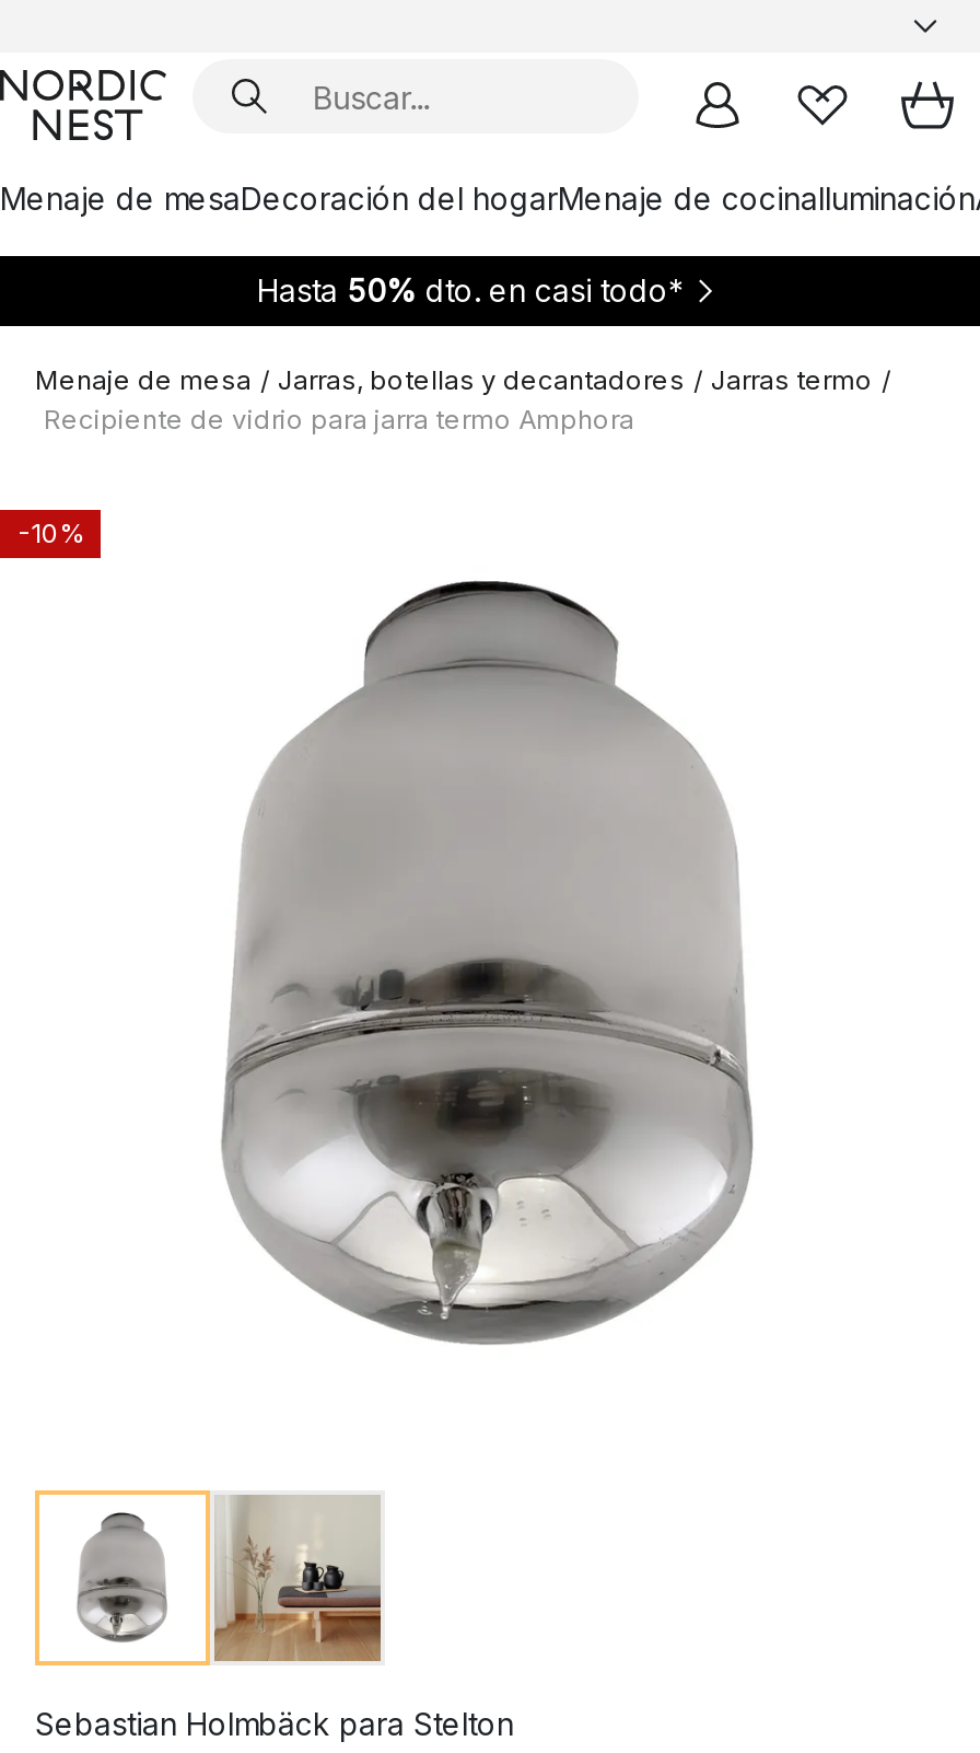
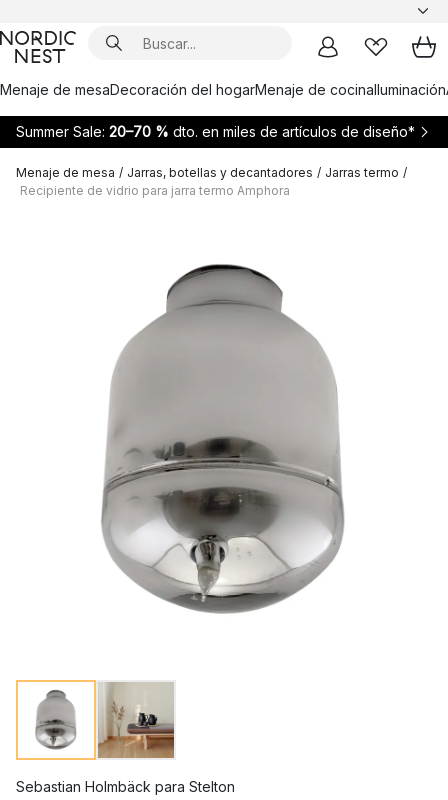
[257,271,684,309] Hasta 50% dto. en casi todo* -> [15,123,414,140] Summer Sale: 20–70 % dto. en miles de artículos de diseño*
[17,516,83,549] -10% -> none

